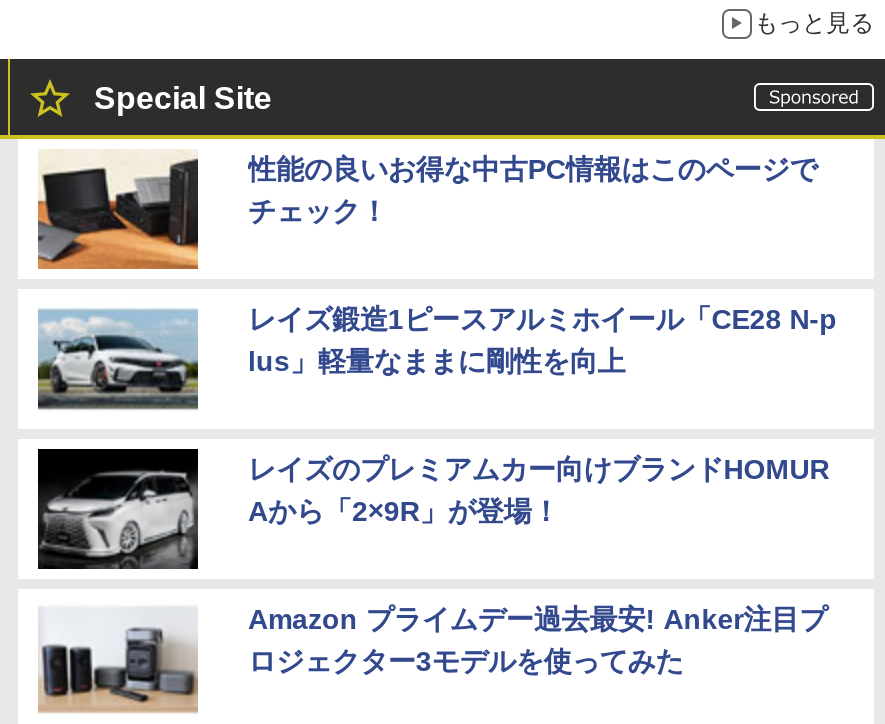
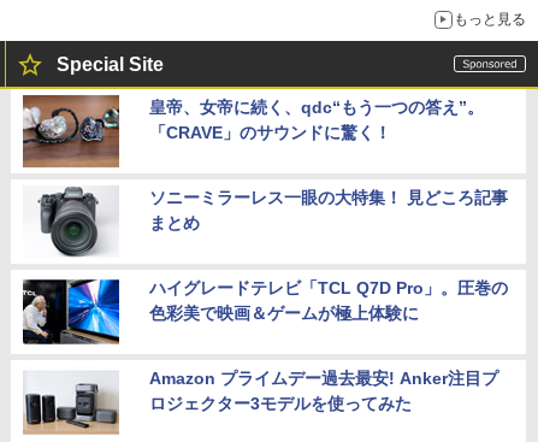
[38,149,817,269] [image] | 性能の良いお得な中古PC情報はこのページで | チェック！ -> [22,94,483,167] [image] | 皇帝、女帝に続く、qdc“もう一つの答え”。 | 「CRAVE」のサウンドに驚く！
[36,301,837,417] [image] | レイズ鍛造1ピースアルミホイール「CE28 N-p | lus」軽量なままに剛性を向上 -> [23,185,508,258] [image] | ソニーミラーレス一眼の大特集！ 見どころ記事 | まとめ
[36,447,829,571] [image] | レイズのプレミアムカー向けブランドHOMUR | Aから「2×9R」が登場！ -> [22,276,507,348] [image] | ハイグレードテレビ「TCL Q7D Pro」。圧巻の | 色彩美で映画＆ゲームが極上体験に

